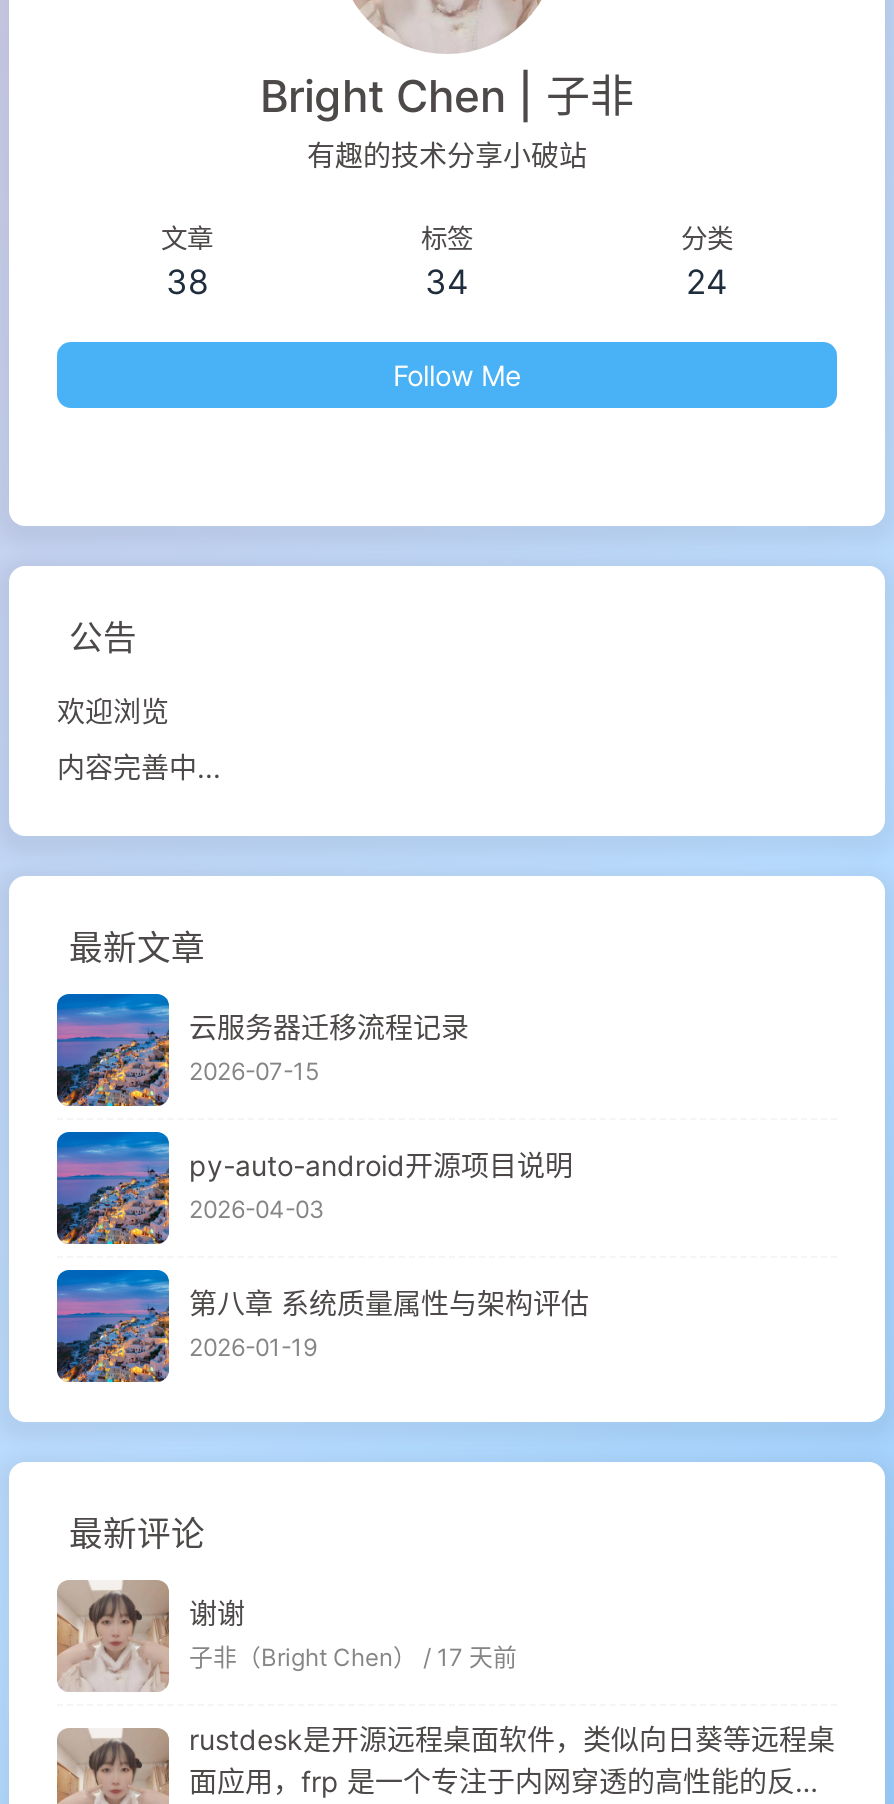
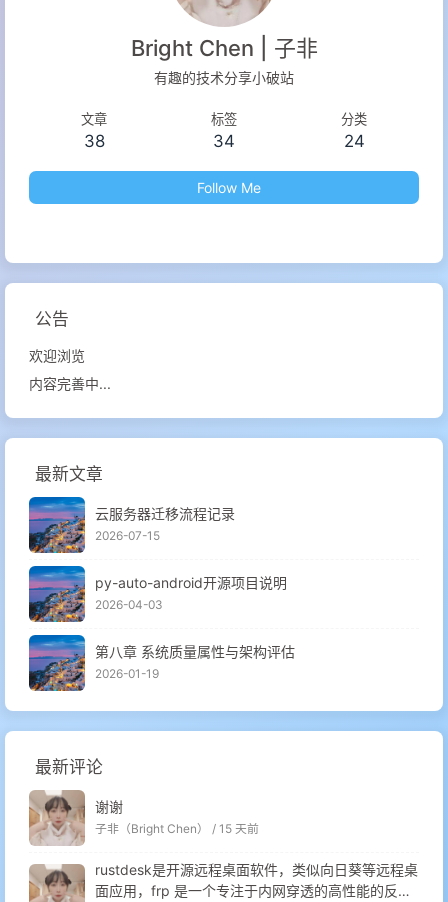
[189,1642,517,1672] 子非（Bright Chen） / 17 天前 -> [95,821,259,836] 子非（Bright Chen） / 15 天前

